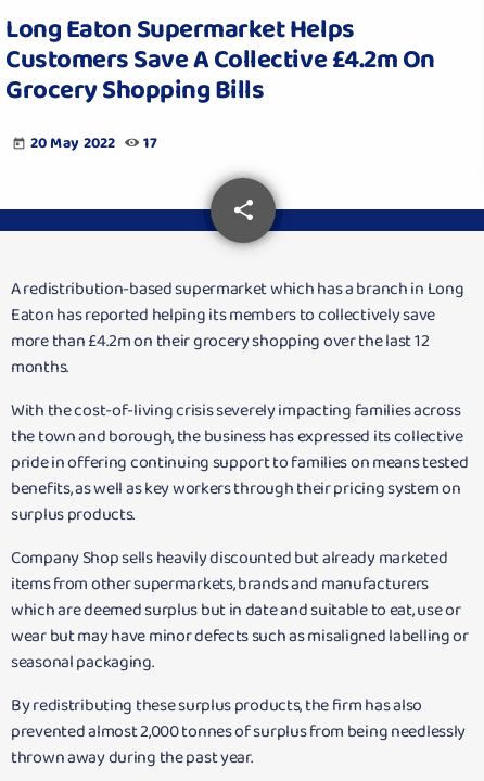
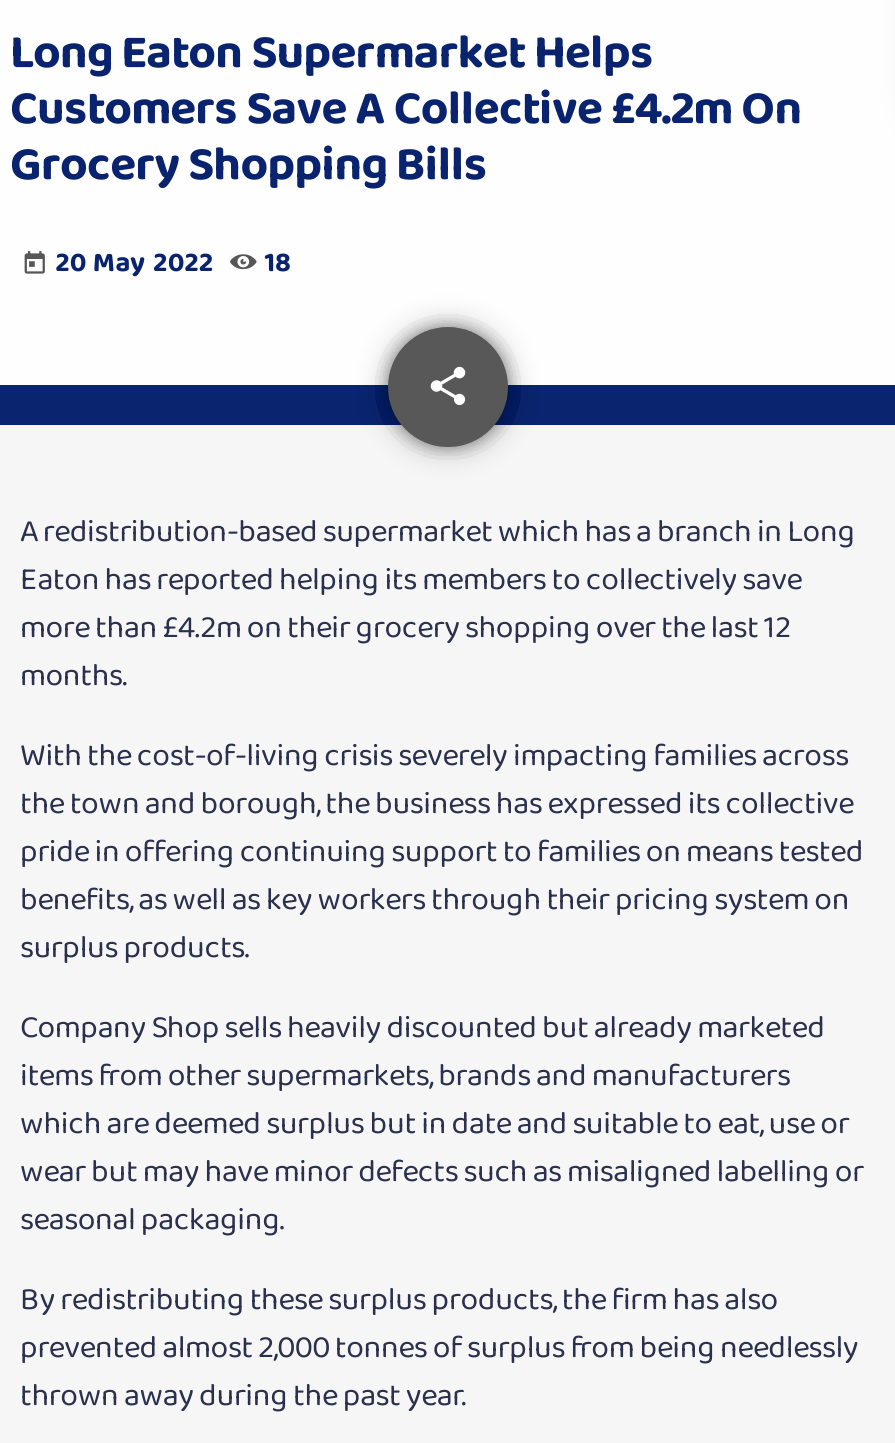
[143,131,157,153] 17 -> [264,241,292,281] 18

